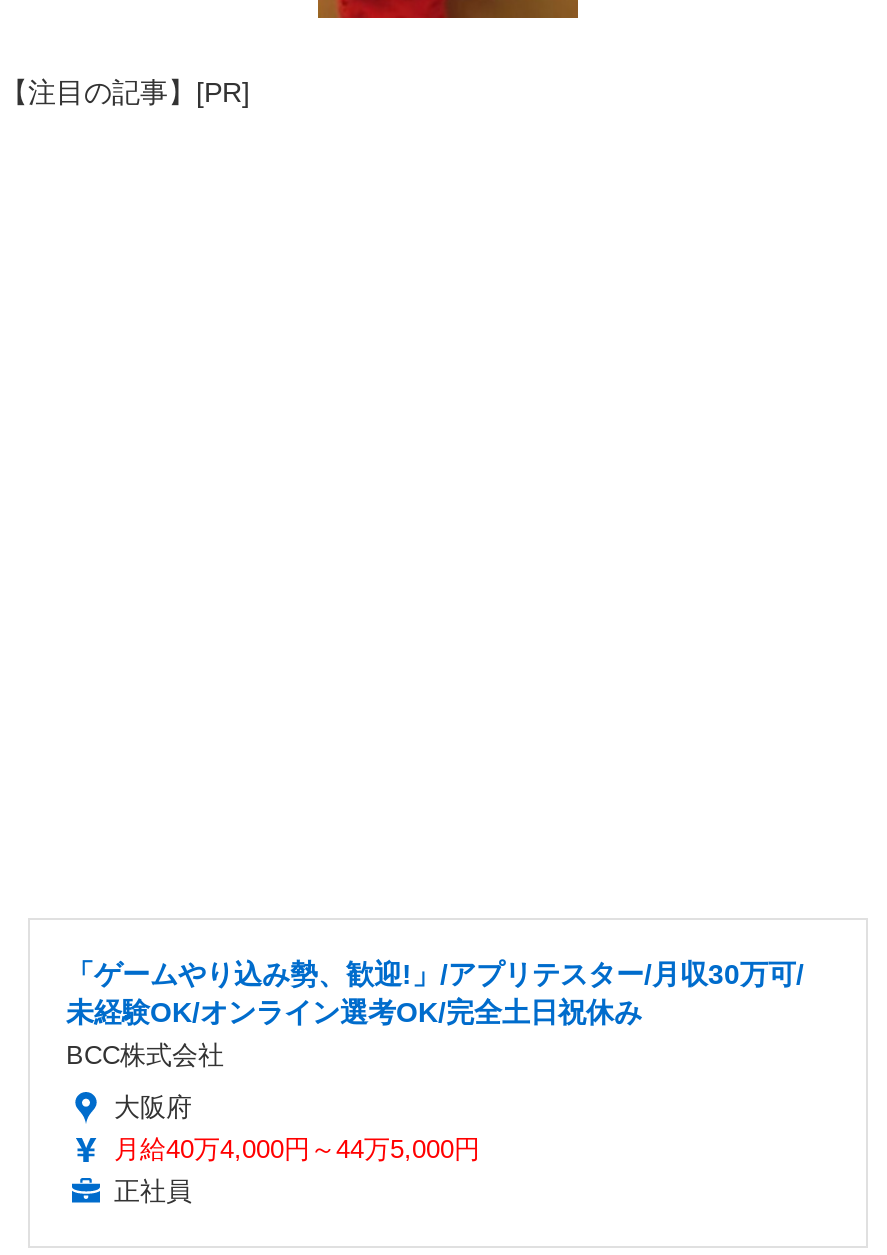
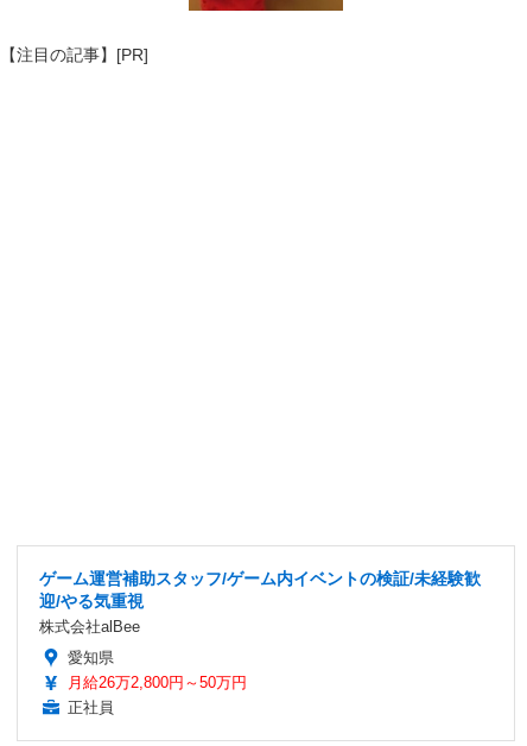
[66,957,804,1069] 「ゲームやり込み勢、歓迎!」/アプリテスター/月収30万可/ | 未経験OK/オンライン選考OK/完全土日祝休み | BCC株式会社 -> [39,569,481,635] ゲーム運営補助スタッフ/ゲーム内イベントの検証/未経験歓 | 迎/やる気重視 | 株式会社alBee
[114,1091,480,1163] 大阪府 | 月給40万4,000円～44万5,000円 -> [68,648,247,691] 愛知県 | 月給26万2,800円～50万円

